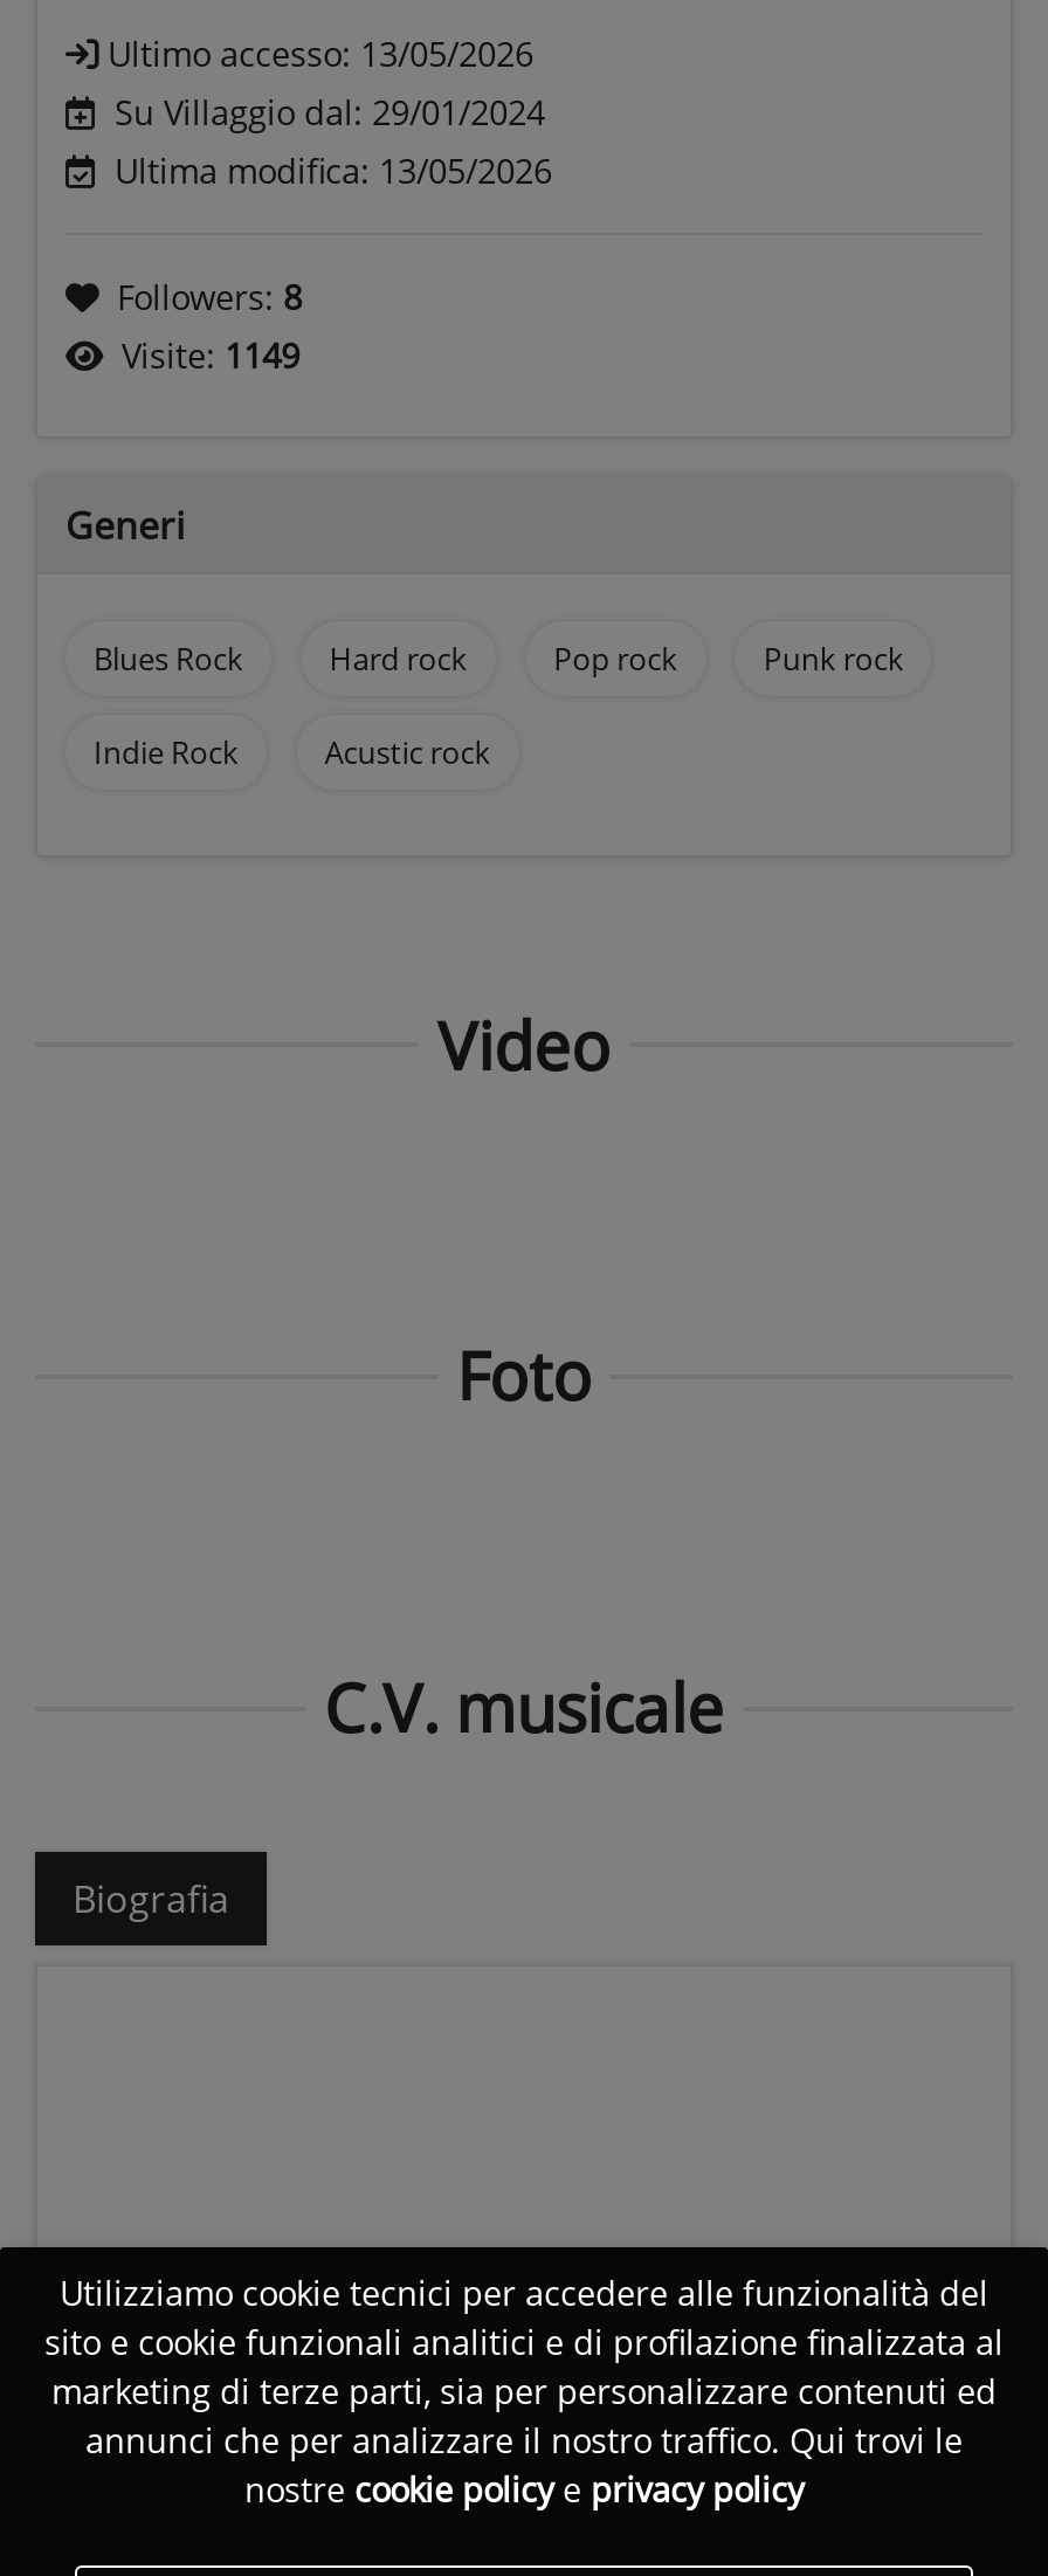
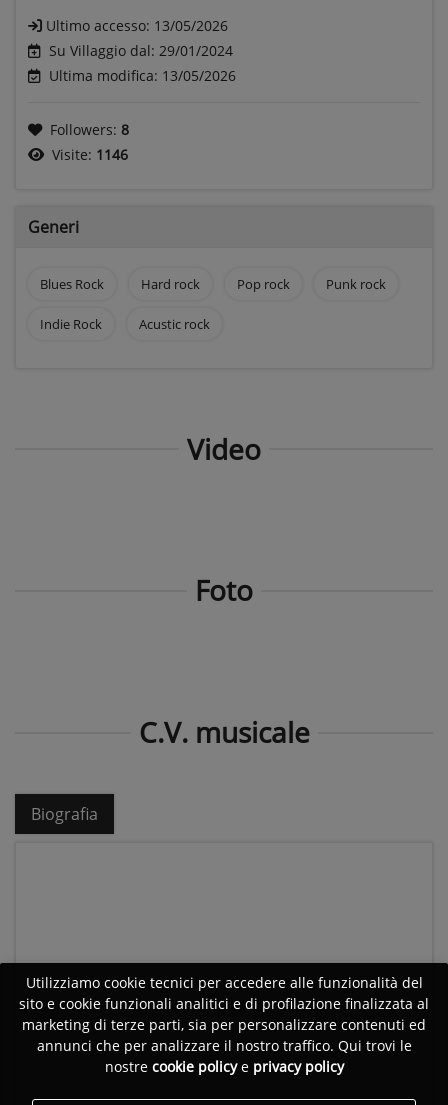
[122,332,299,377] Visite: 1149 -> [52,145,128,164] Visite: 1146

